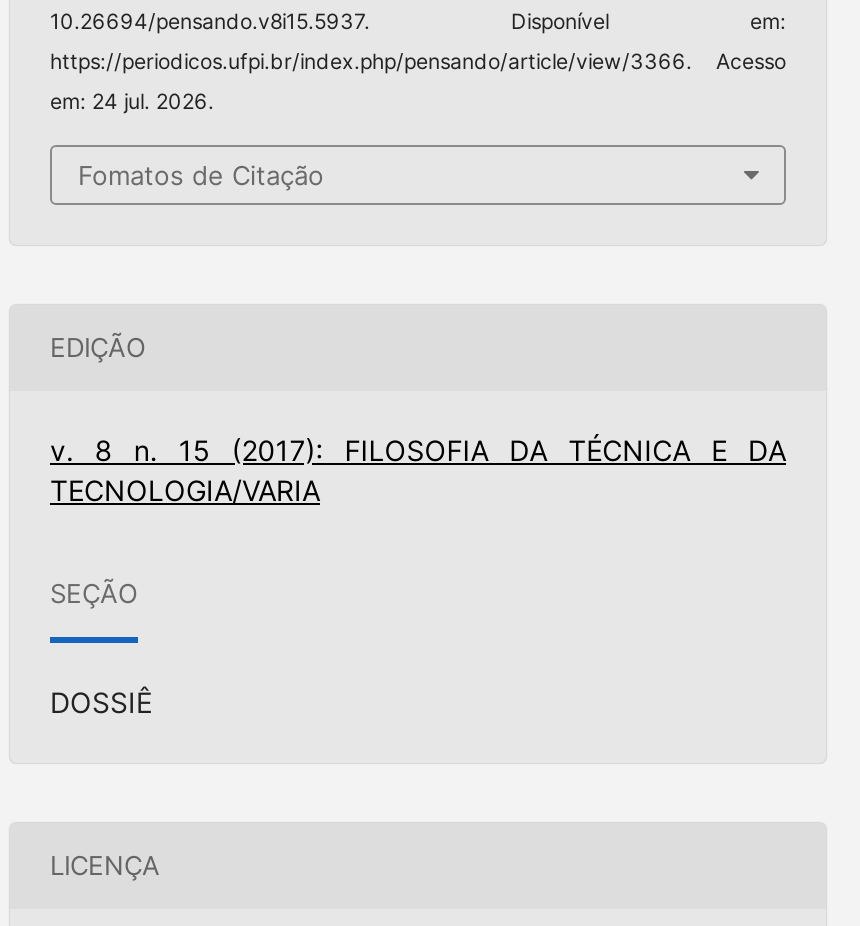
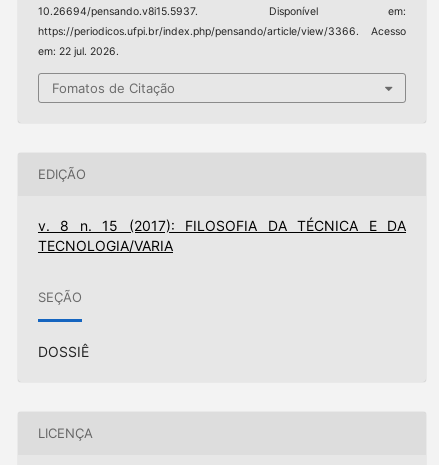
[50,90,214,116] em: 24 jul. 2026. -> [38,45,119,58] em: 22 jul. 2026.

